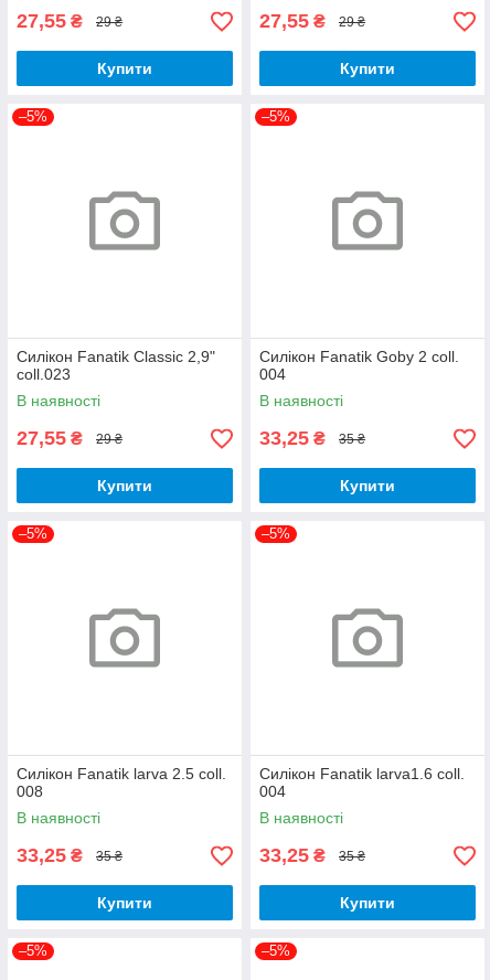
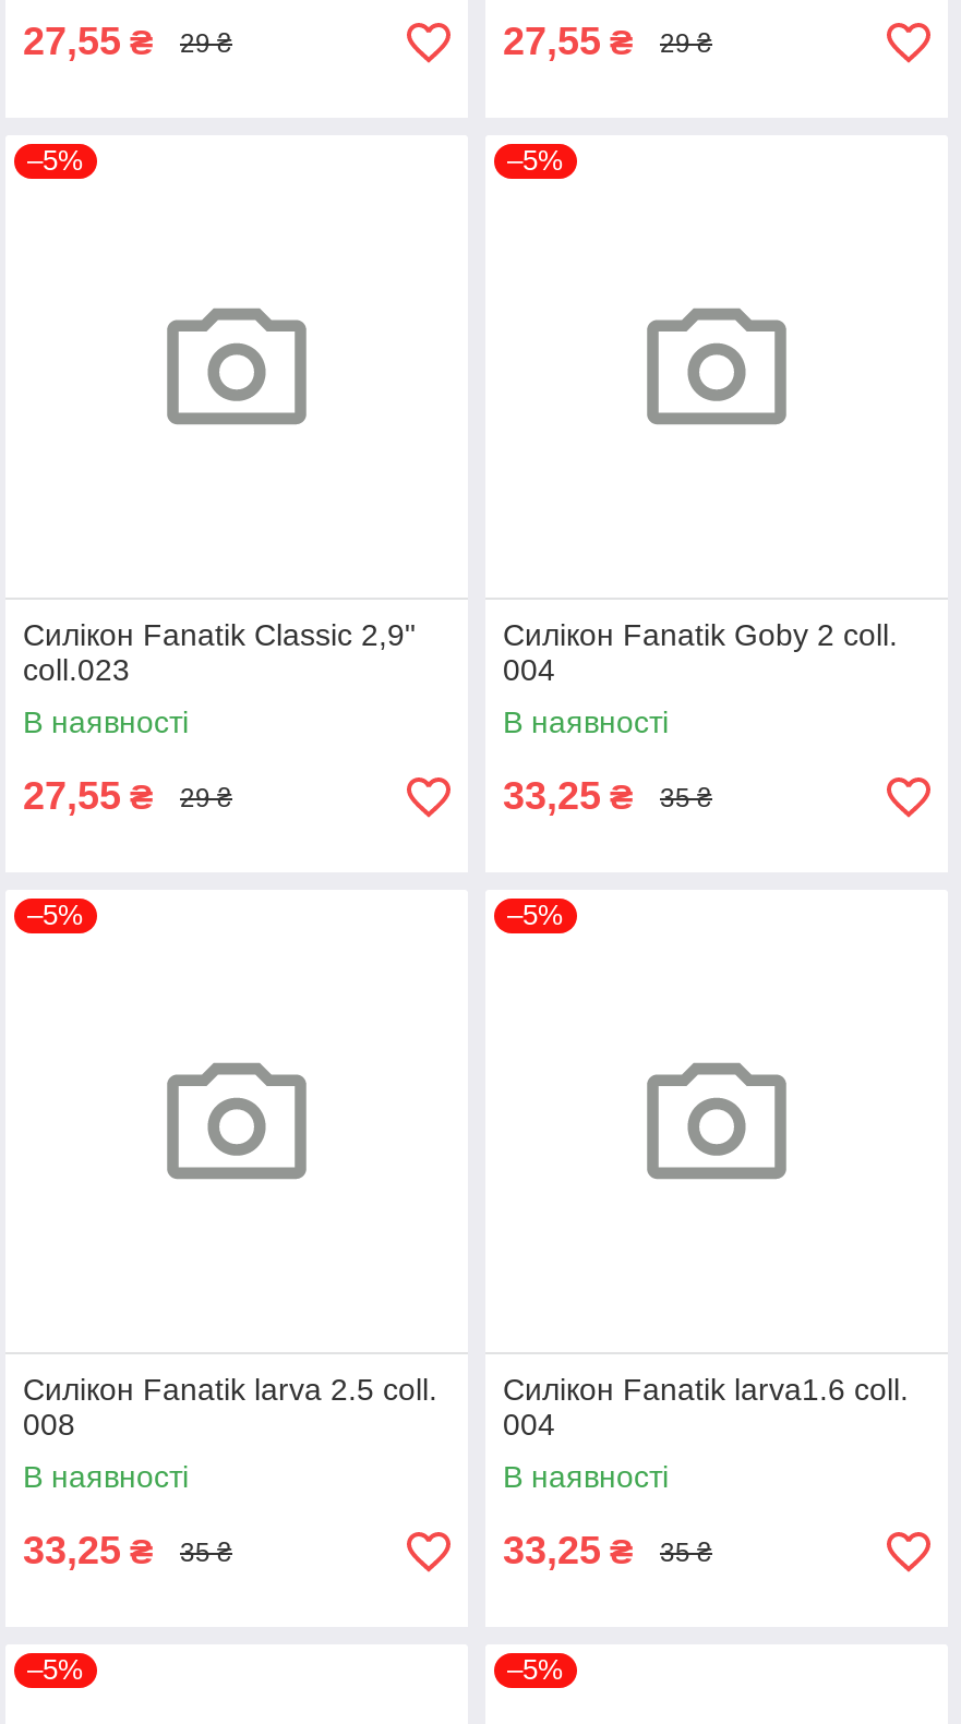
[97,60,152,77] Купити -> none
[340,60,395,77] Купити -> none
[97,477,152,494] Купити -> none
[340,477,395,494] Купити -> none
[97,894,152,912] Купити -> none
[340,894,395,912] Купити -> none

